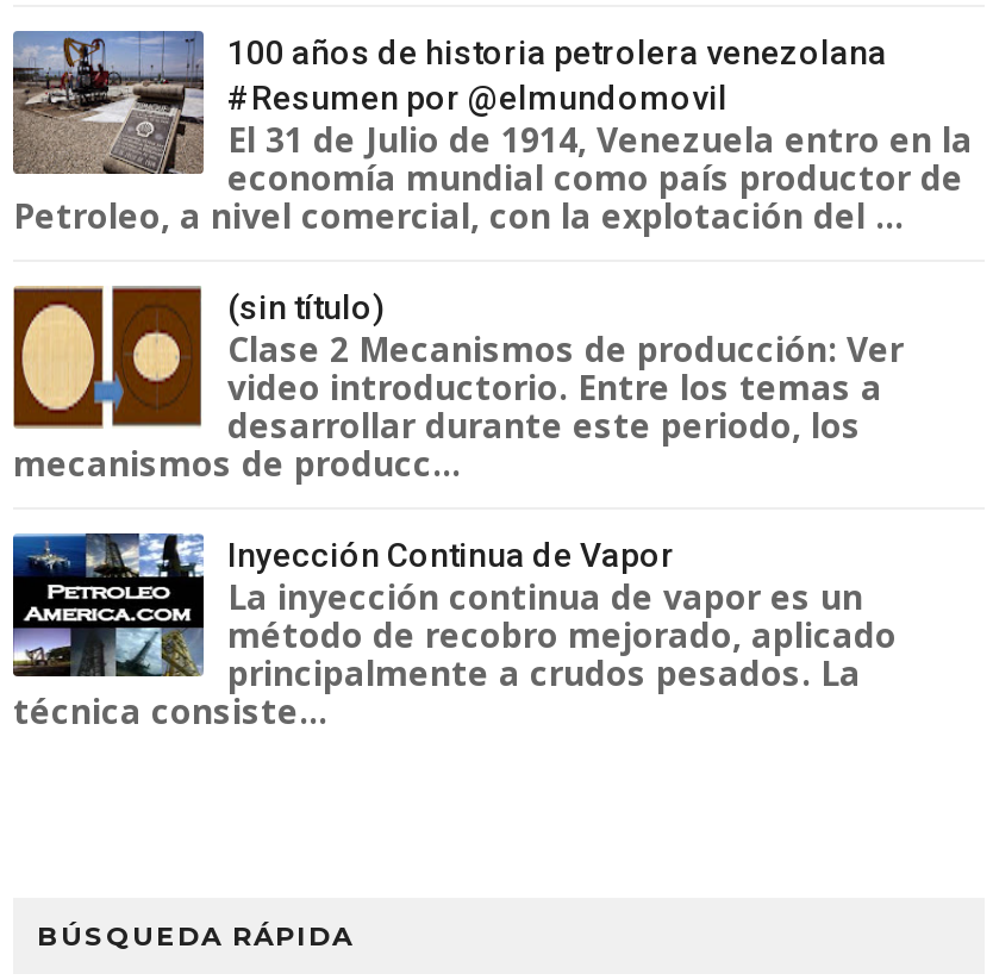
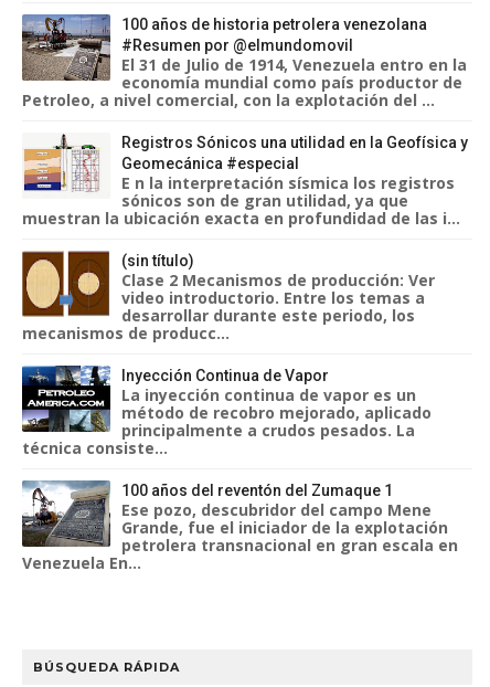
none -> [22,134,468,229] [image] | Registros Sónicos una utilidad en la Geofísica y | Geomecánica #especial | E n la interpretación sísmica los registros | sónicos son de gran utilidad, ya que | muestran la ubicación exacta en profundidad de las i...
none -> [21,480,458,573] [image] | 100 años del reventón del Zumaque 1 | Ese pozo, descubridor del campo Mene | Grande, fue el iniciador de la explotación | petrolera transnacional en gran escala en | Venezuela En...

